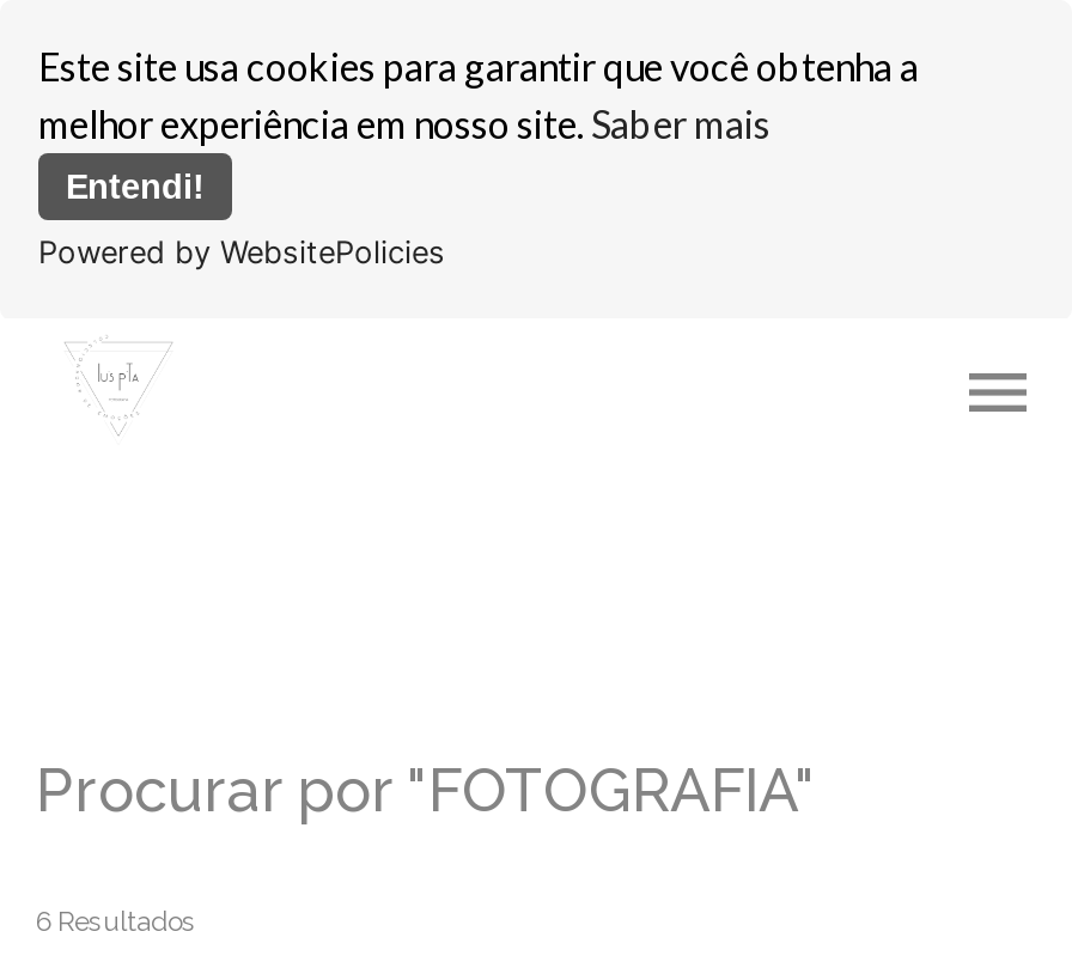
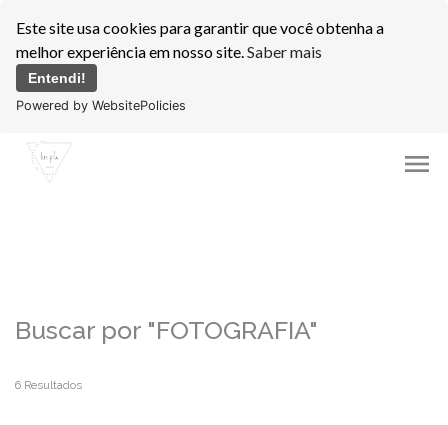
[36,754,816,826] Procurar por "FOTOGRAFIA" -> [15,315,318,345] Buscar por "FOTOGRAFIA"

